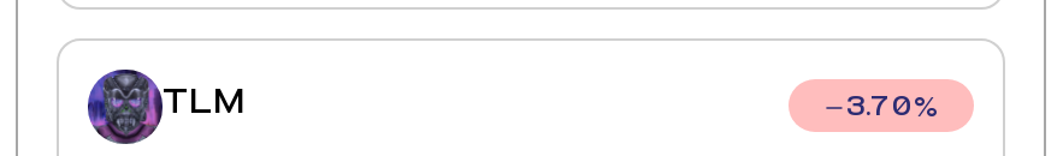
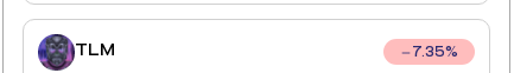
[846,94,940,123] 3.70% -> [412,46,458,60] 7.35%

